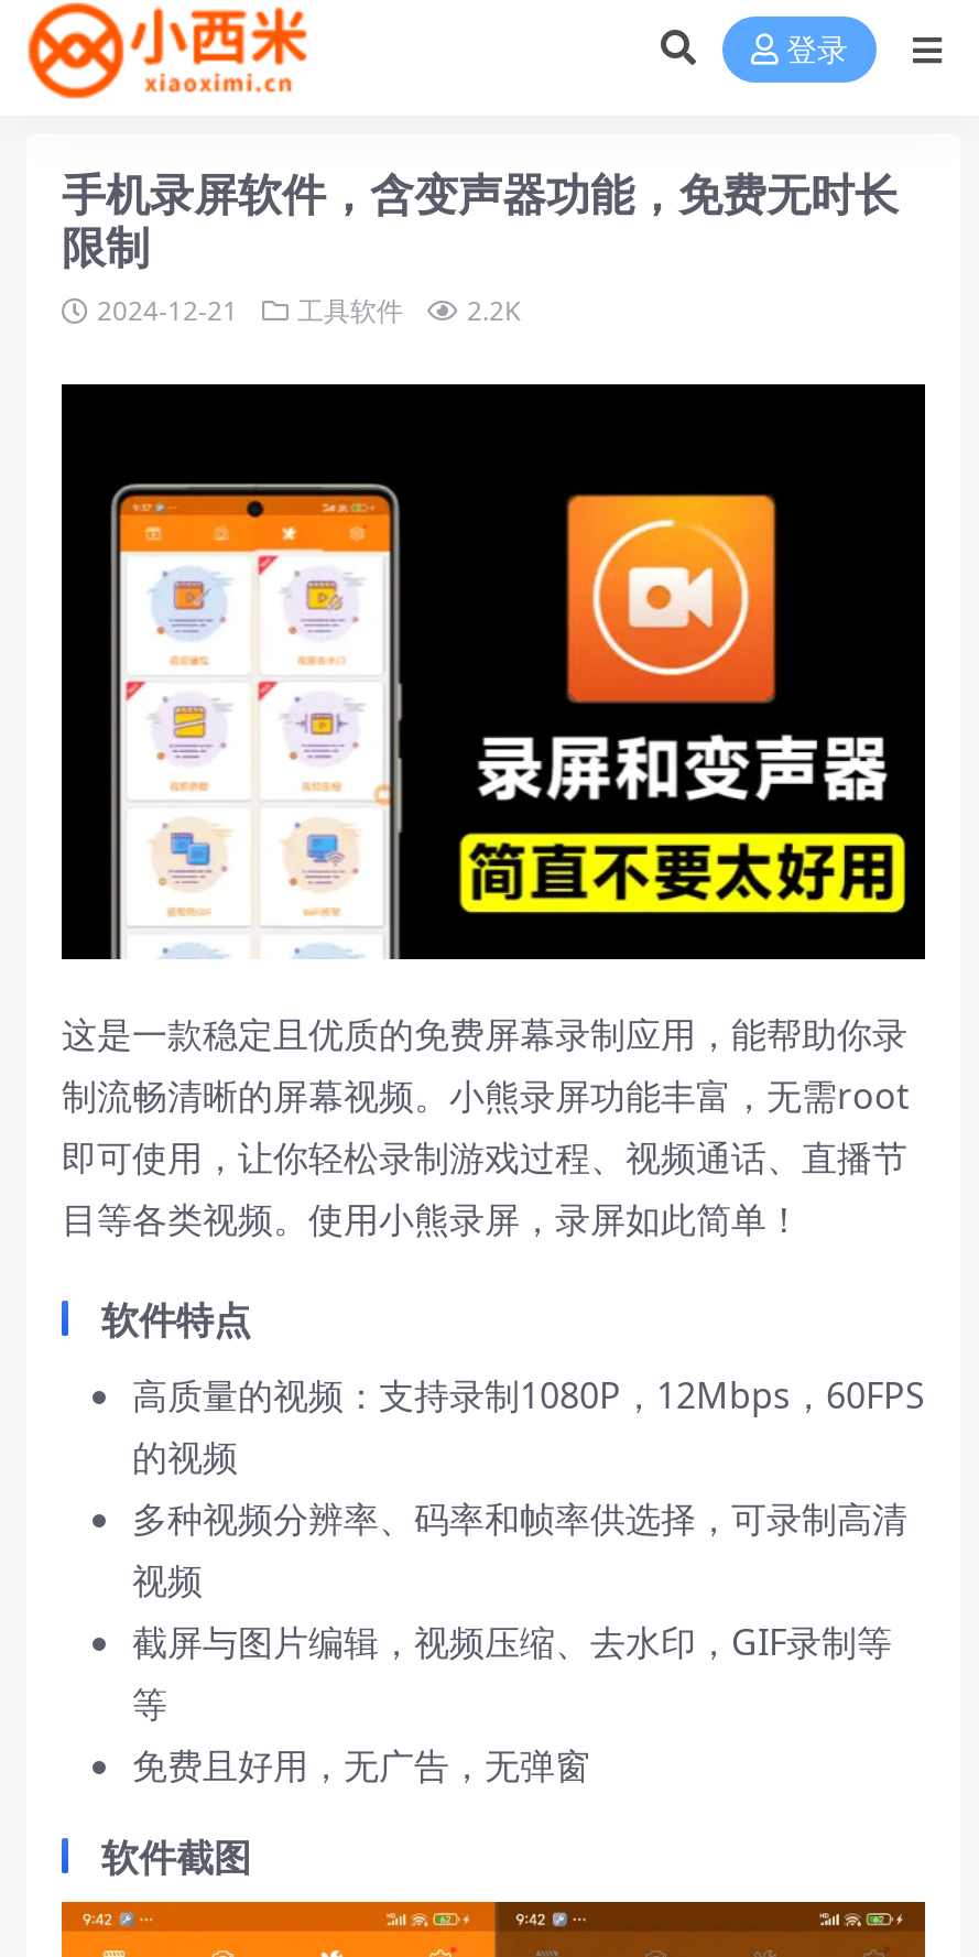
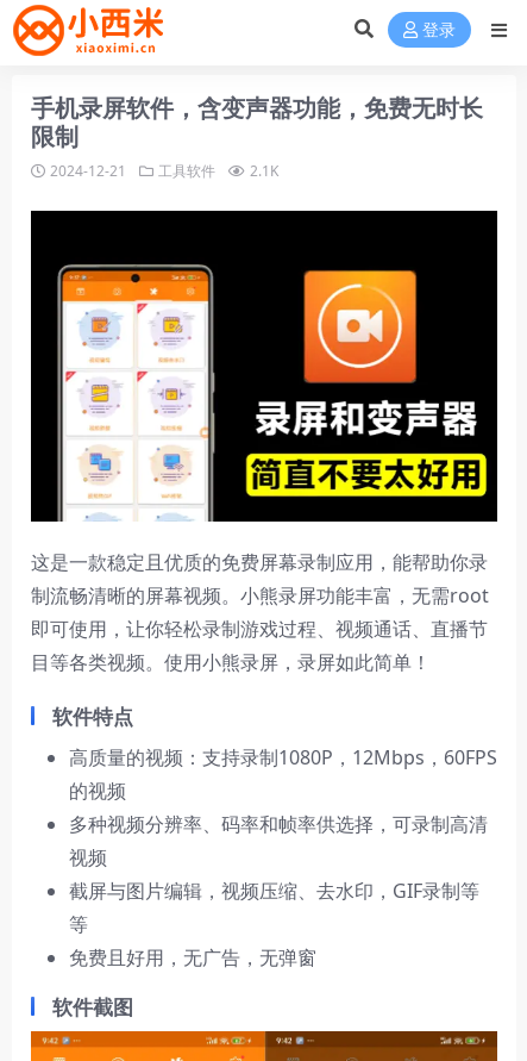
[97,292,520,329] 2024-12-21 工具软件 2.2K -> [50,161,278,181] 2024-12-21 工具软件 2.1K

